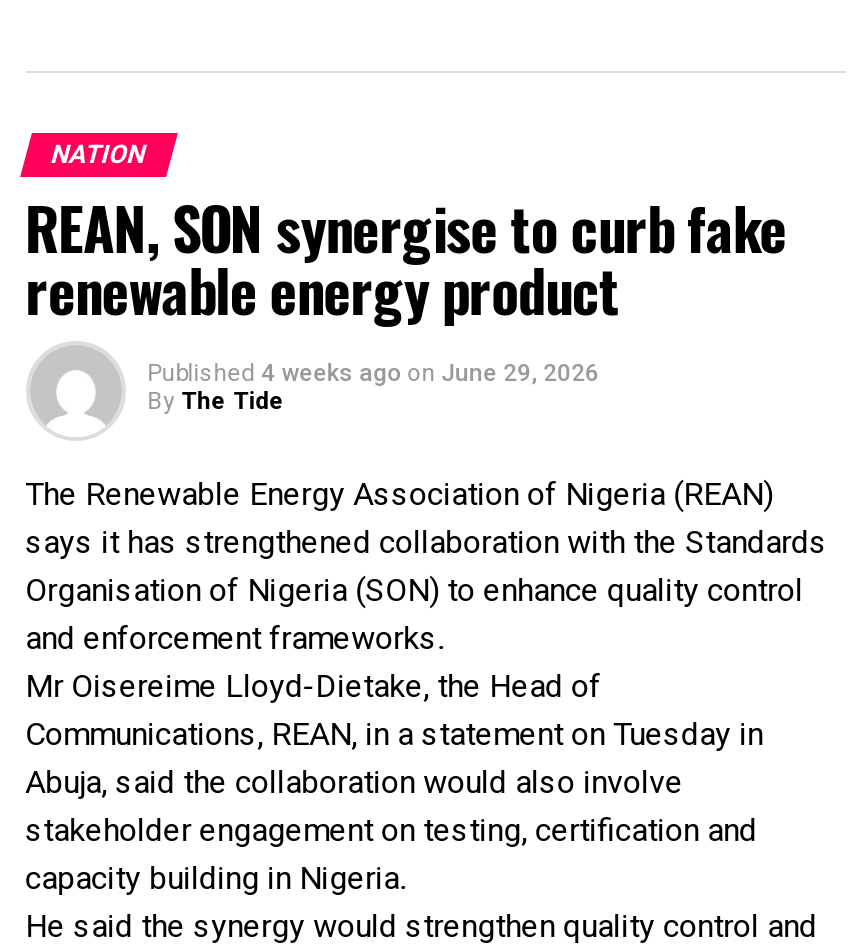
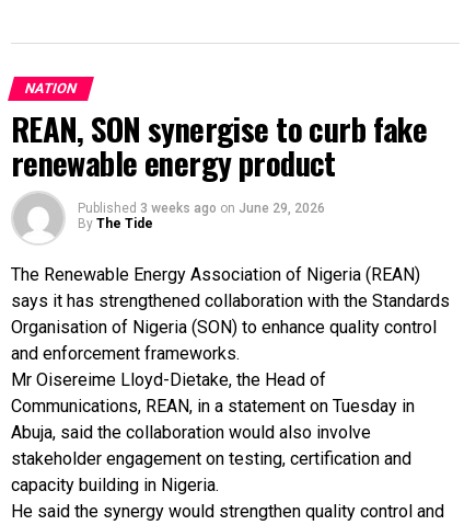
[147,359,599,387] Published 4 weeks ago on June 29, 2026 -> [77,201,325,216] Published 3 weeks ago on June 29, 2026

